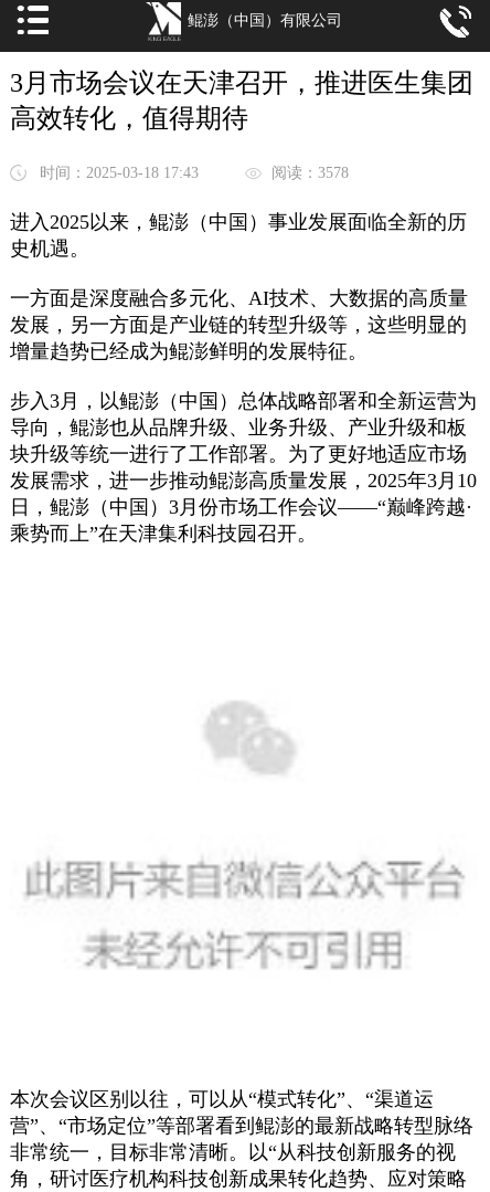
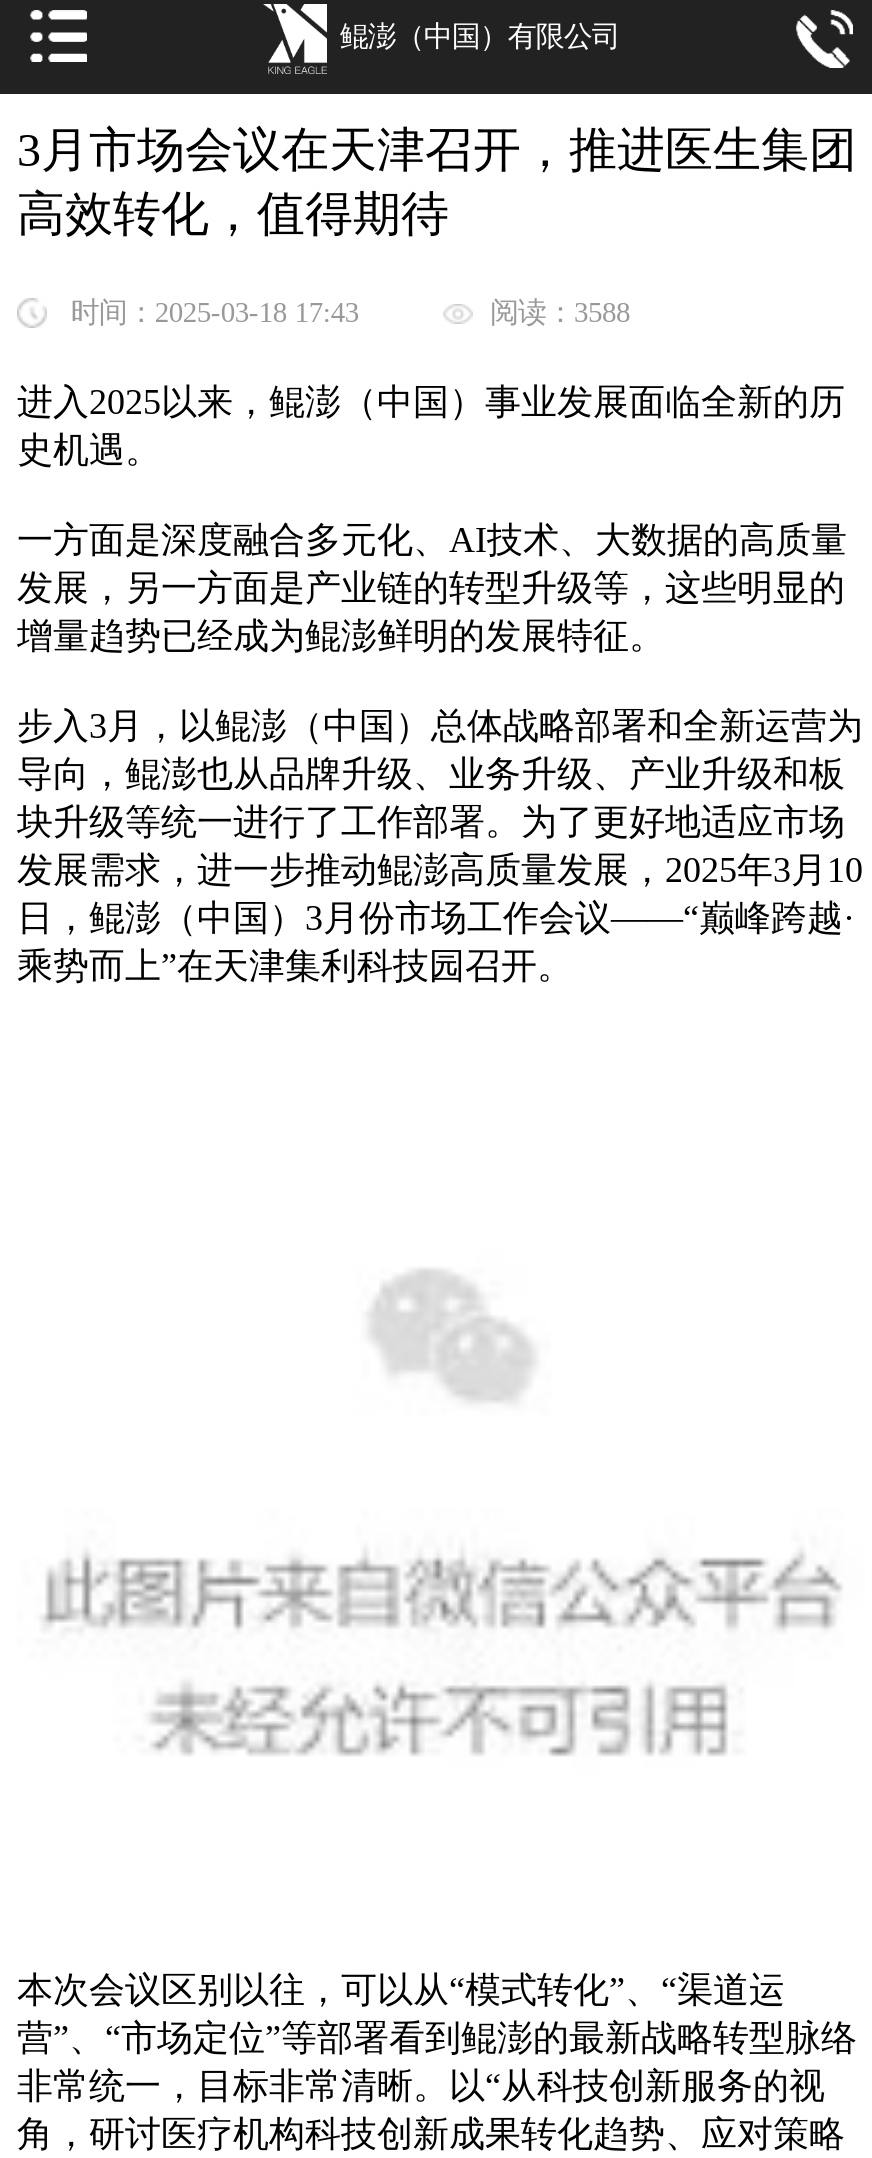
[271,163,348,181] 阅读：3578 -> [490,295,630,327] 阅读：3588

